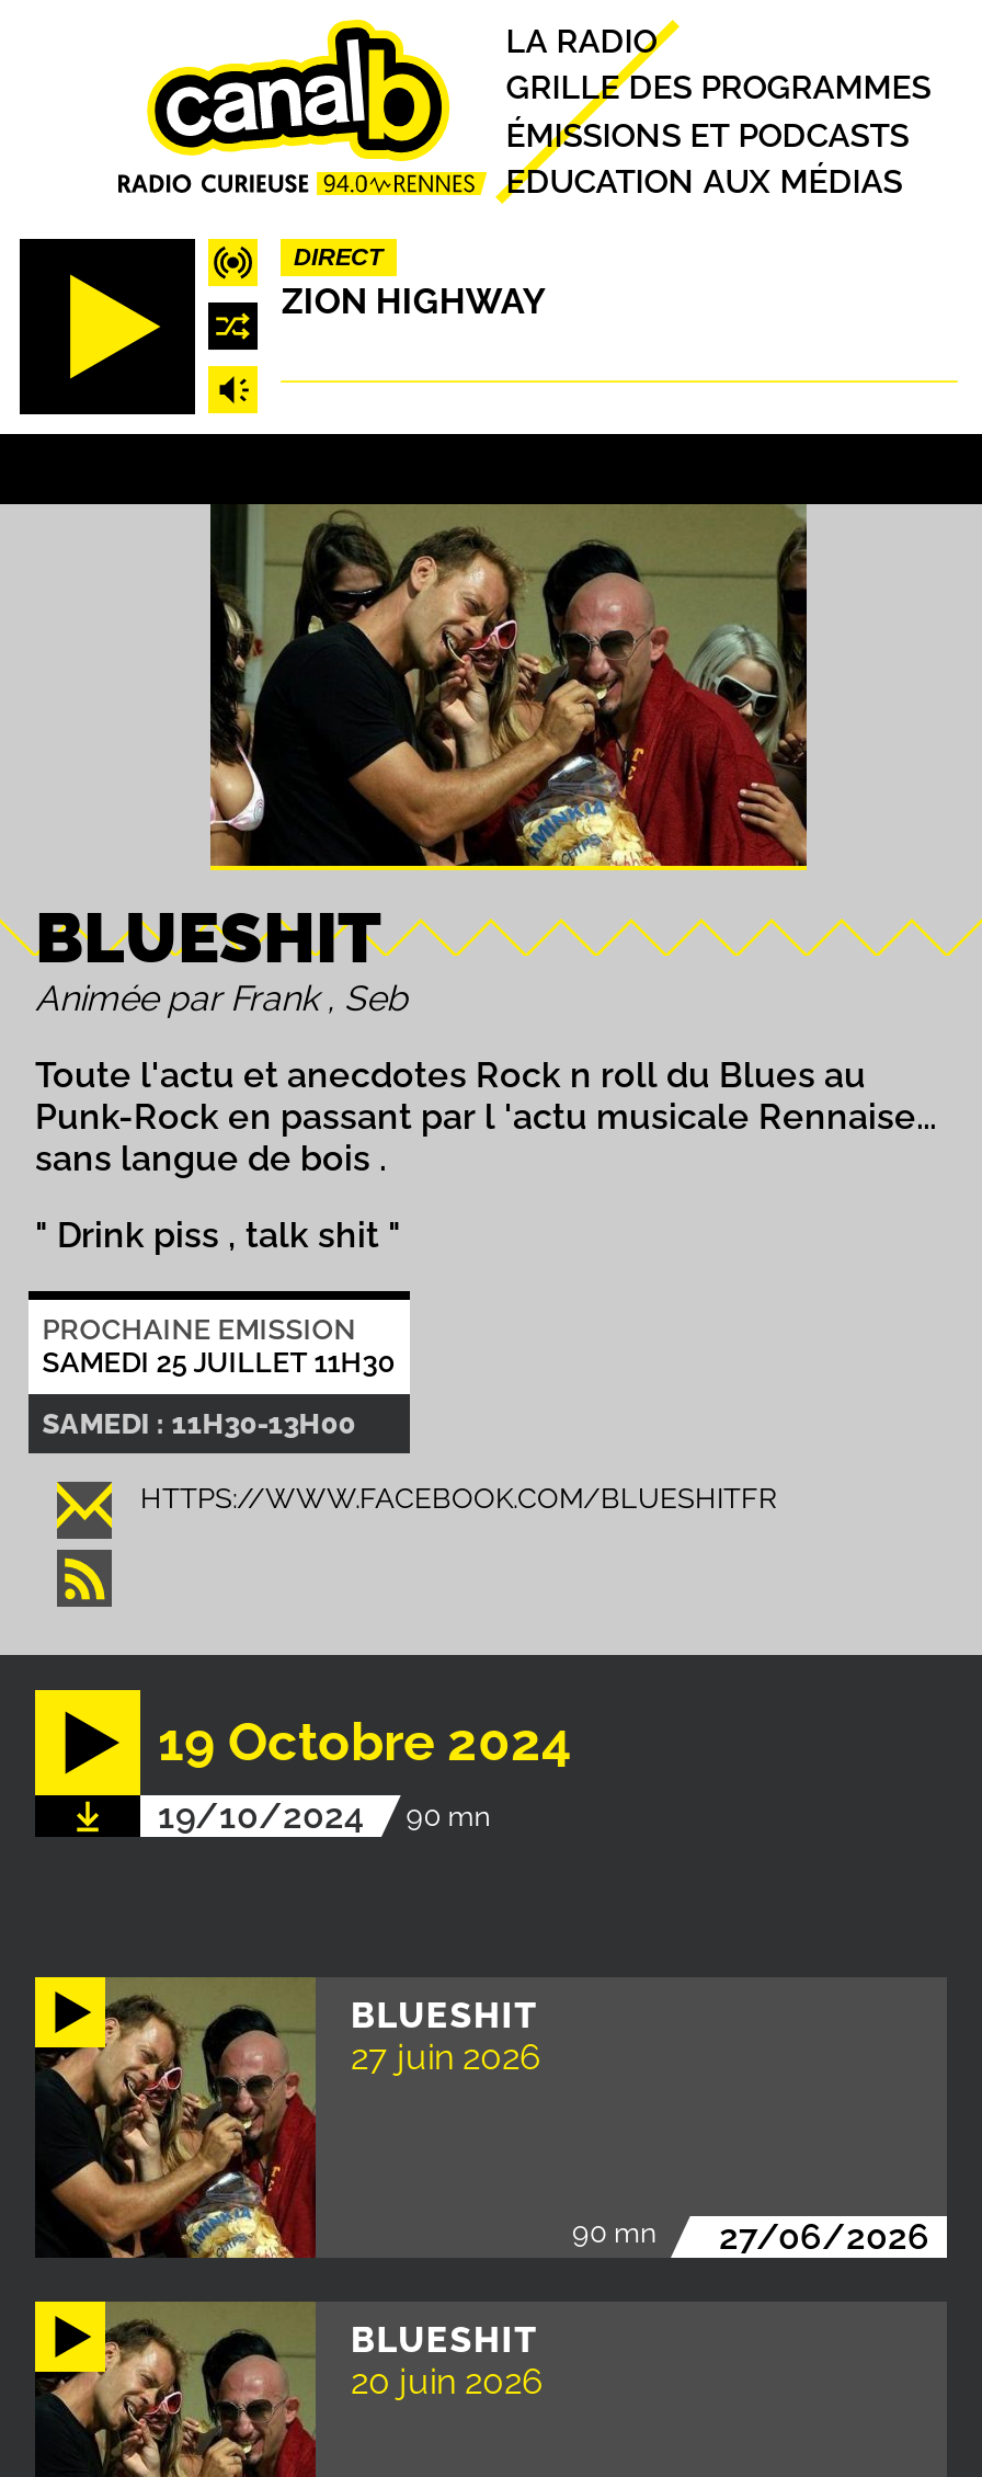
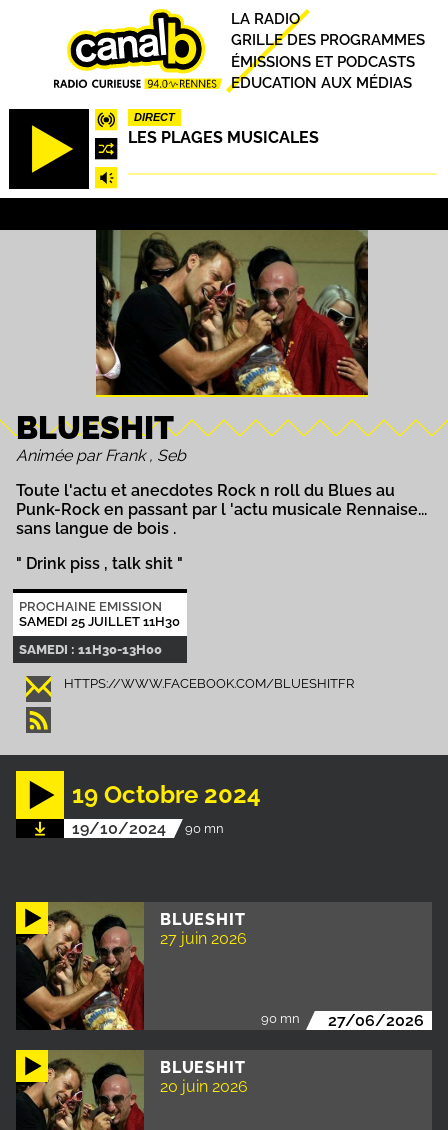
[281,281,547,322] ZION HIGHWAY -> [128,128,319,147] LES PLAGES MUSICALES

